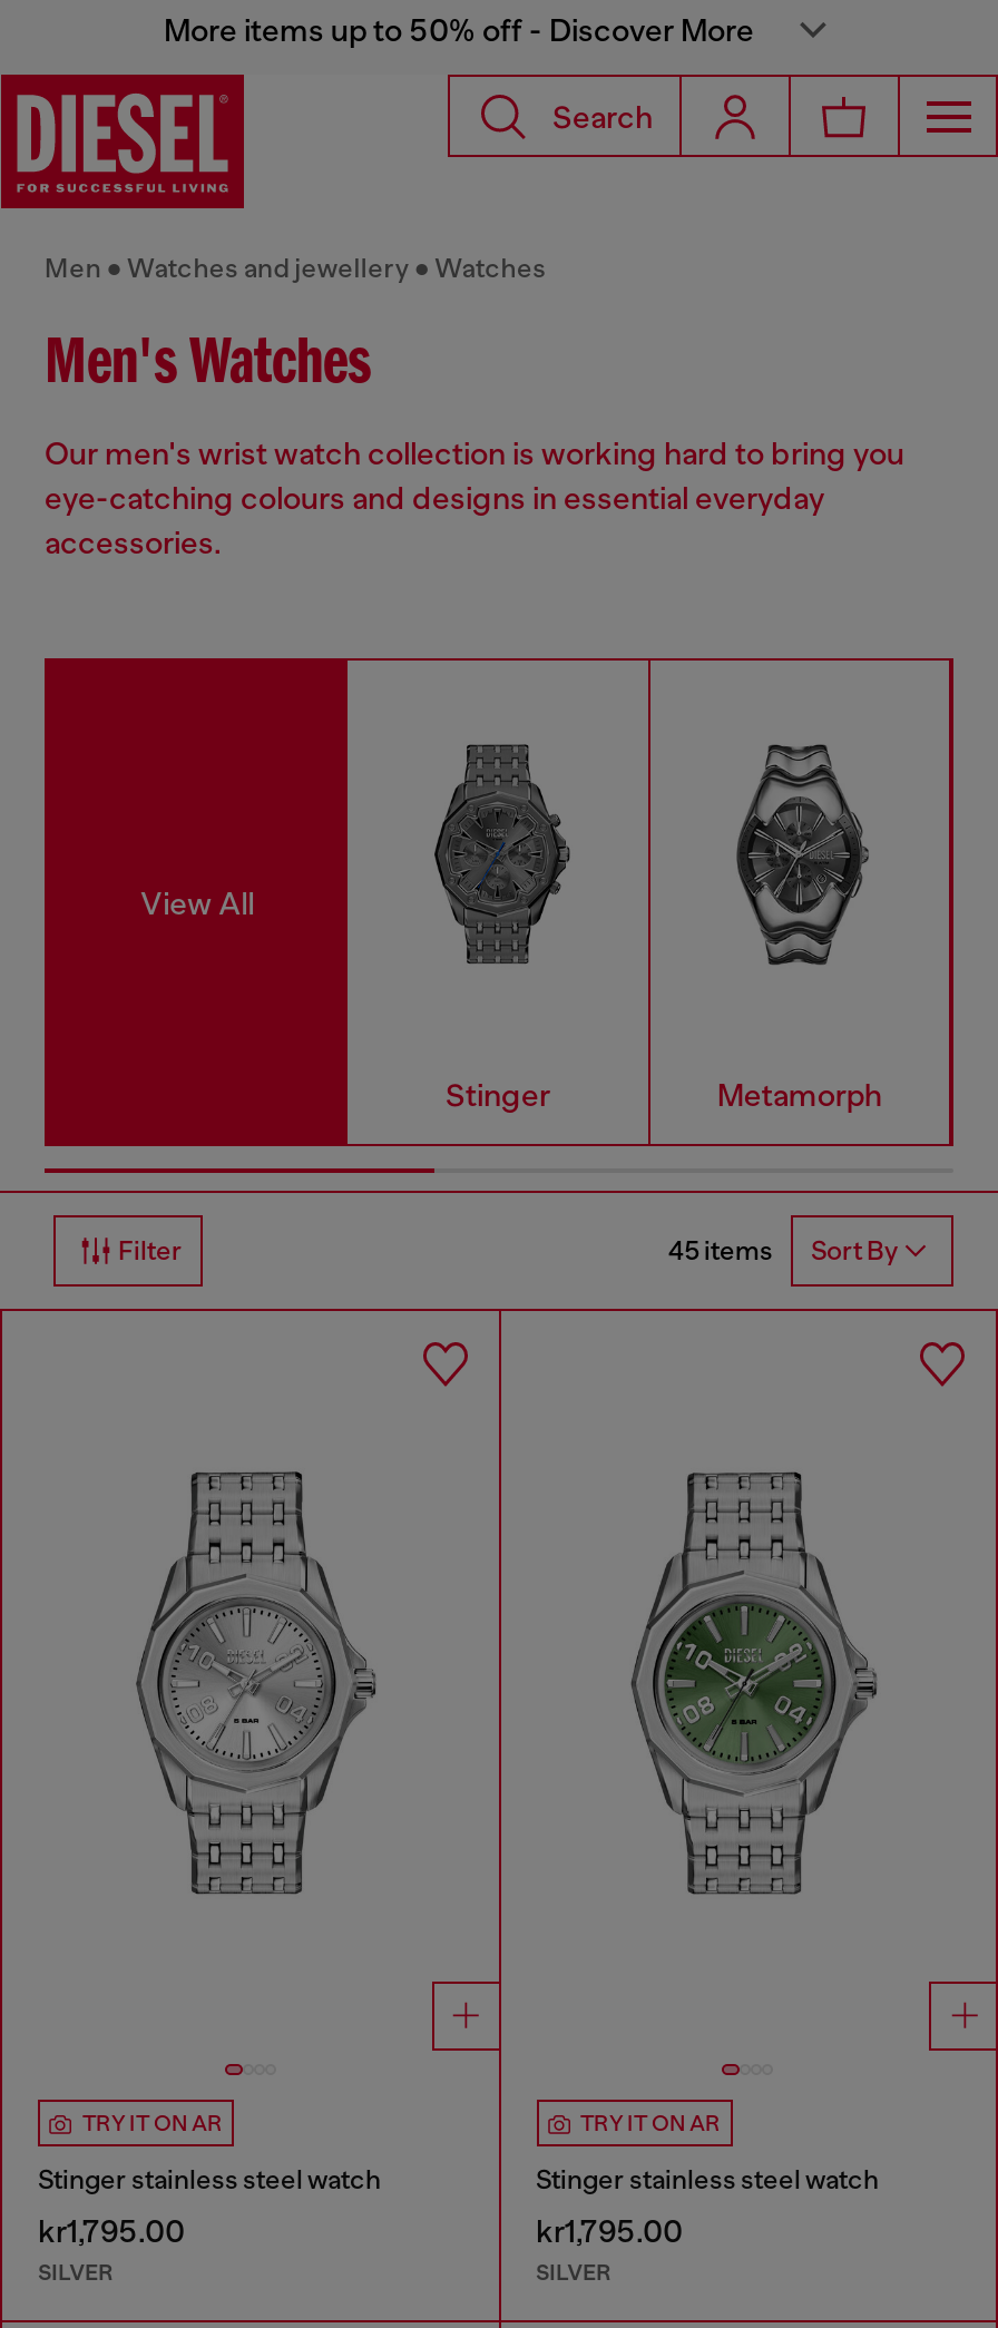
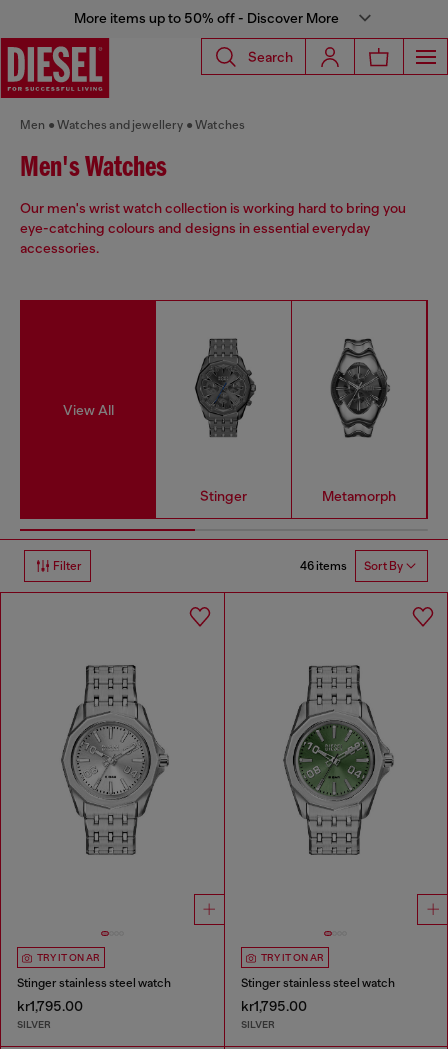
[668,1235,898,1267] 45 items Sort By -> [300,559,403,573] 46 items Sort By

